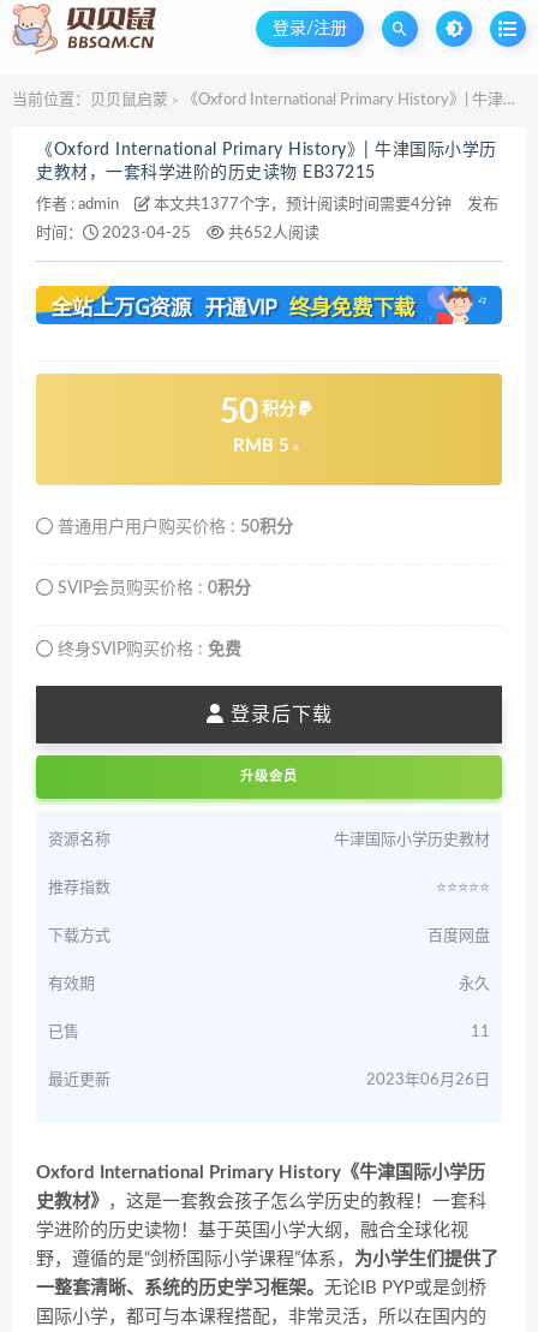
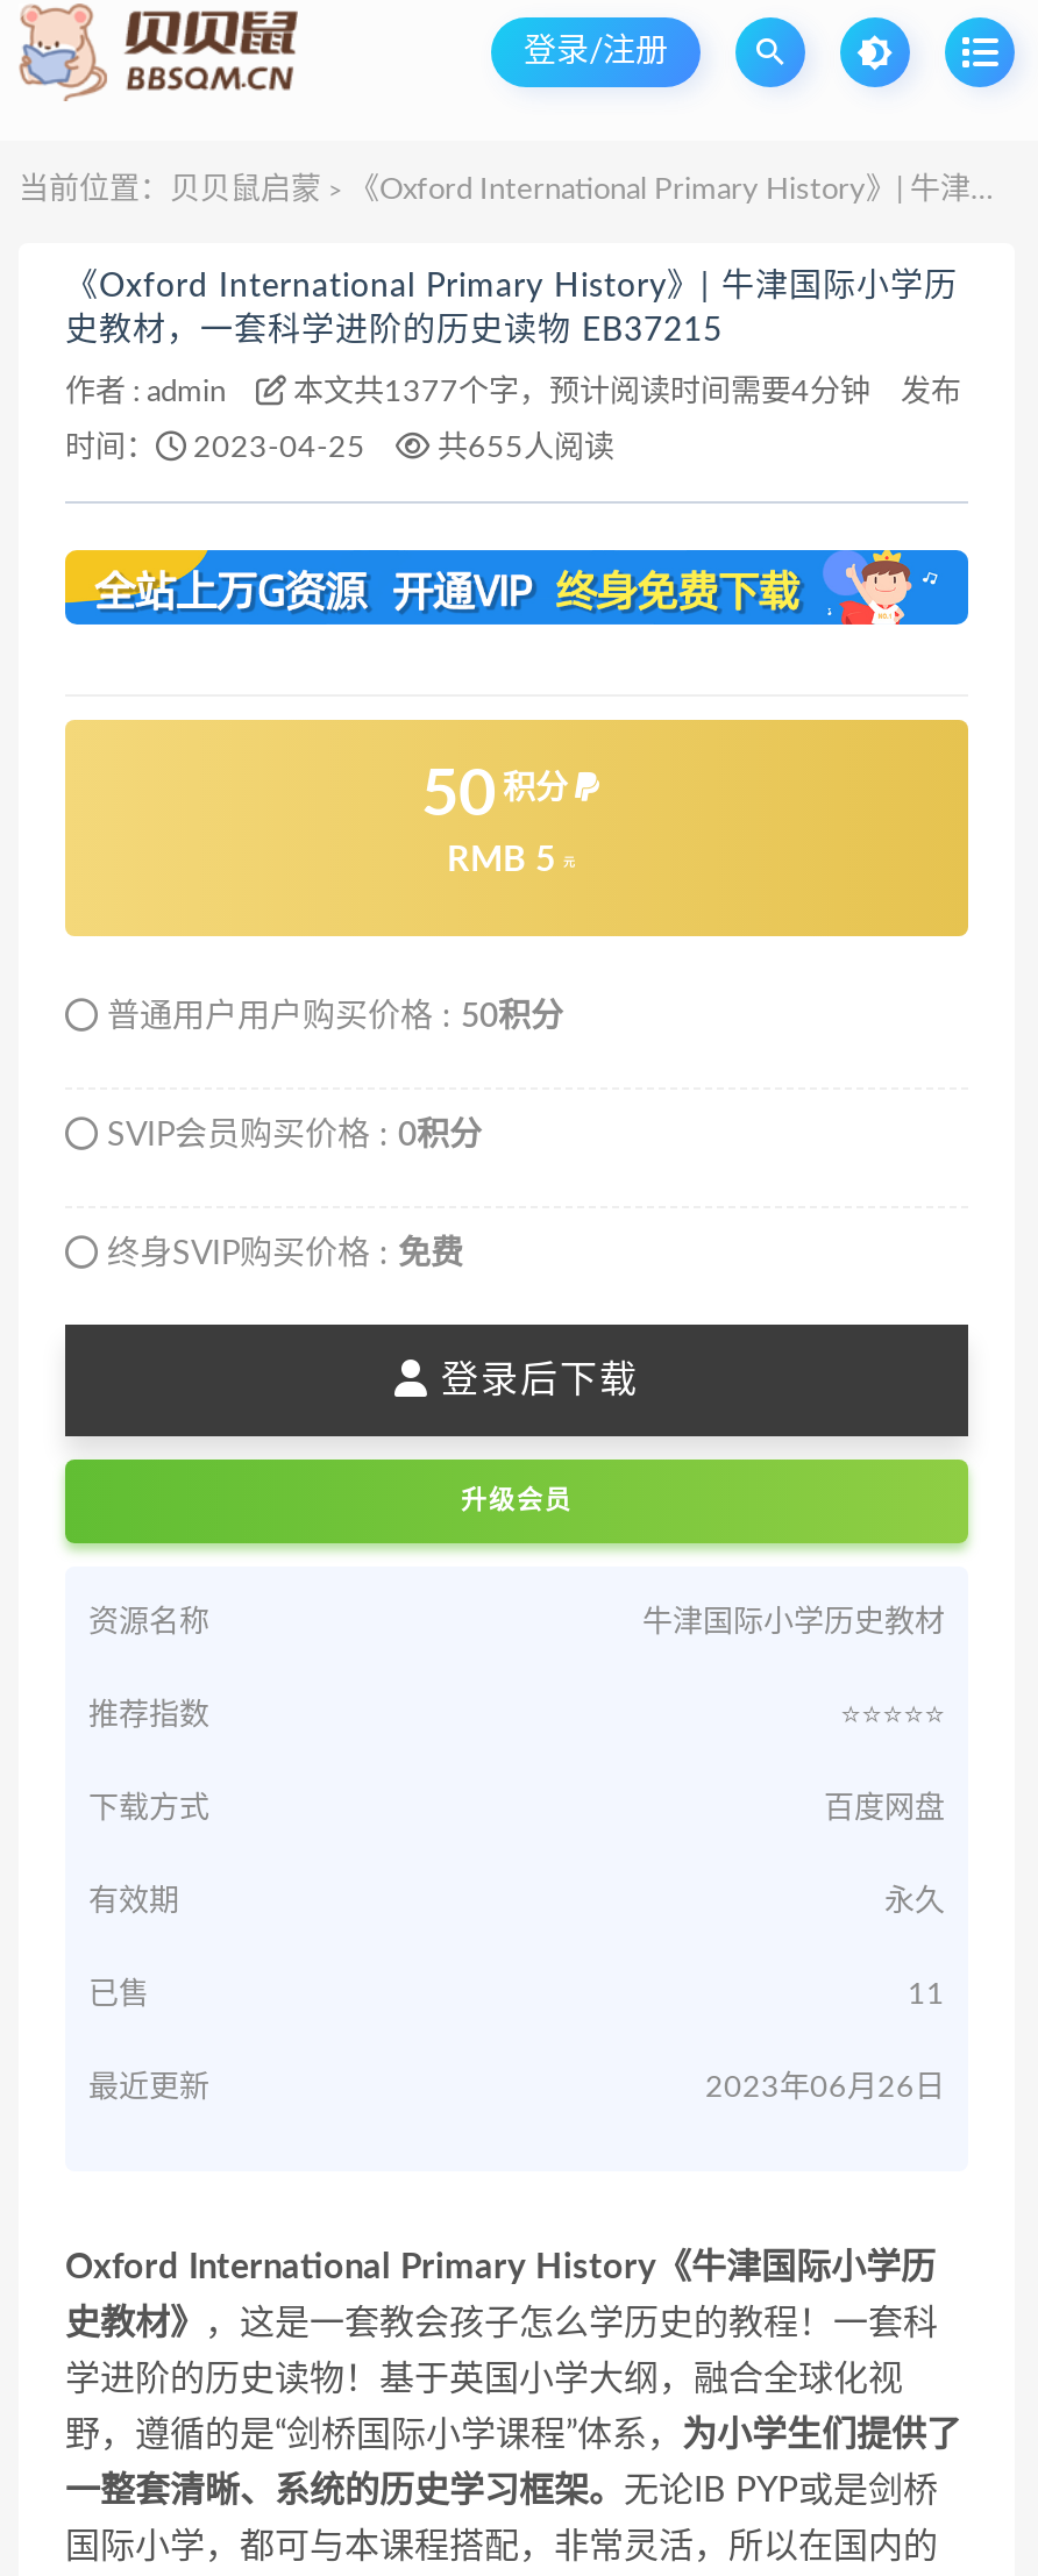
[225,226,319,241] 共652人阅读 -> [431,434,614,464] 共655人阅读

